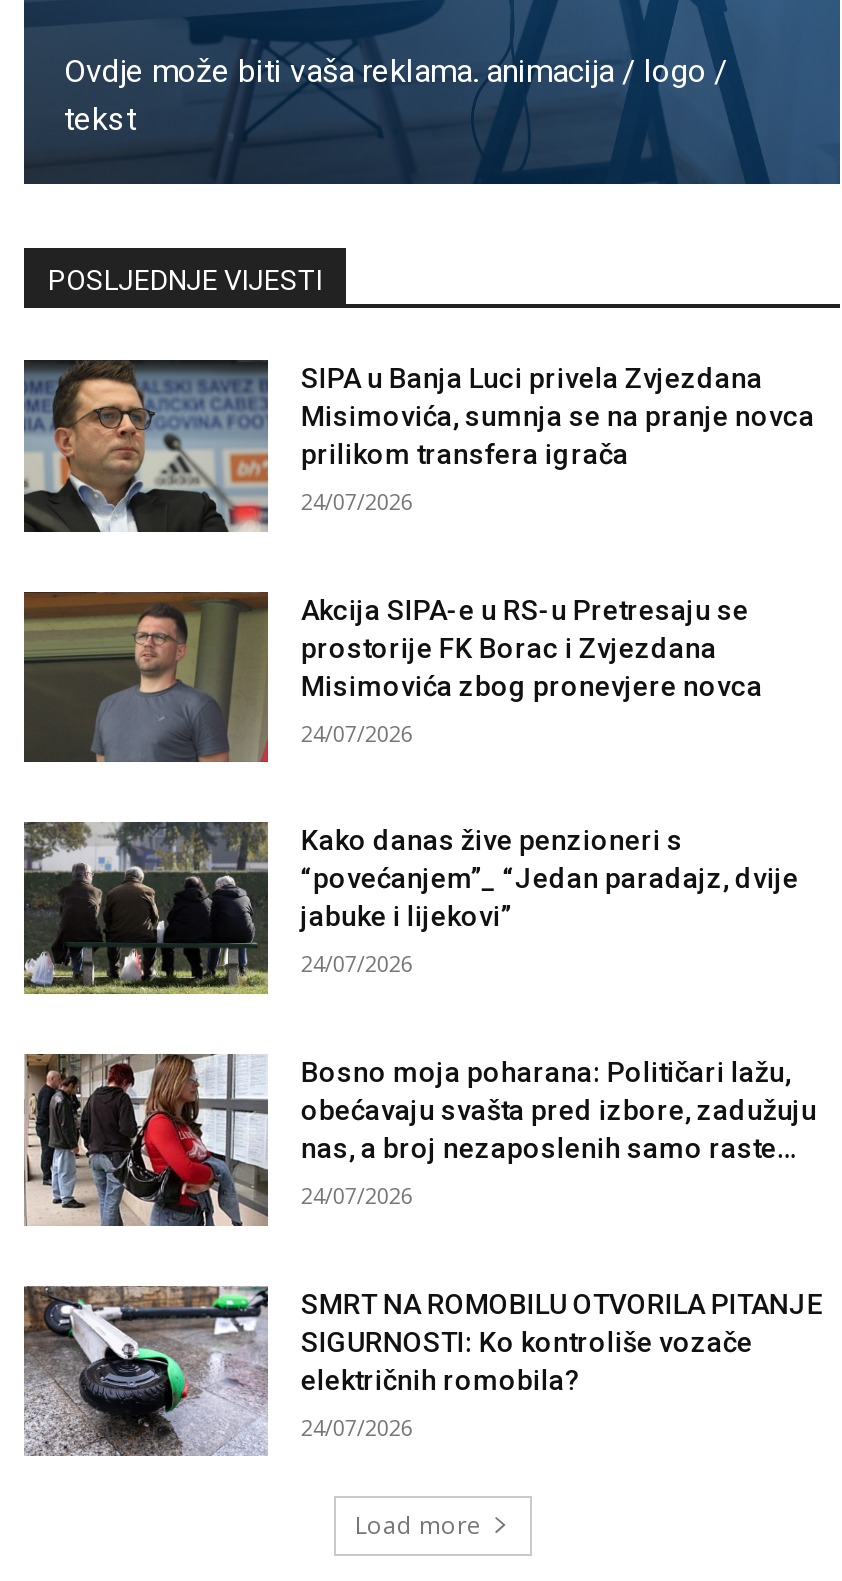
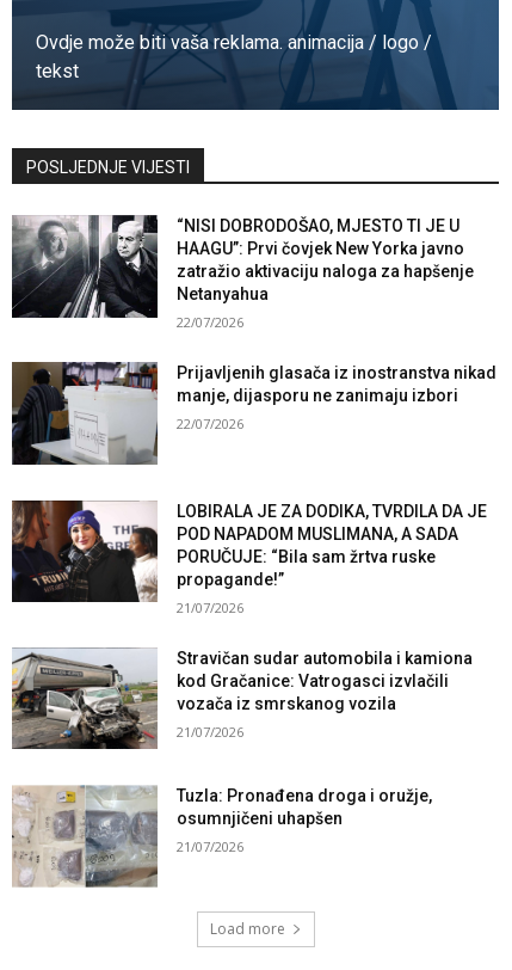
[24,358,815,532] [image] | SIPA u Banja Luci privela Zvjezdana | Misimovića, sumnja se na pranje novca | prilikom transfera igrača -> [12,215,474,319] [image] | “NISI DOBRODOŠAO, MJESTO TI JE U | HAAGU”: Prvi čovjek New Yorka javno | zatražio aktivaciju naloga za hapšenje | Netanyahua
[301,486,413,516] 24/07/2026 -> [177,313,244,331] 22/07/2026
[24,590,763,764] [image] | Akcija SIPA-e u RS-u Pretresaju se | prostorije FK Borac i Zvjezdana | Misimovića zbog pronevjere novca -> [12,361,497,466] [image] | Prijavljenih glasača iz inostranstva nikad | manje, dijasporu ne zanimaju izbori
[301,717,413,747] 24/07/2026 -> [177,415,244,433] 22/07/2026
[22,820,799,996] [image] | Kako danas žive penzioneri s | “povećanjem”_ “Jedan paradajz, dvije | jabuke i lijekovi” -> [12,499,487,603] [image] | LOBIRALA JE ZA DODIKA, TVRDILA DA JE | POD NAPADOM MUSLIMANA, A SADA | PORUČUJE: “Bila sam žrtva ruske | propagande!”
[301,949,413,979] 24/07/2026 -> [177,598,244,616] 21/07/2026
[24,1052,817,1228] [image] | Bosno moja poharana: Političari lažu, | obećavaju svašta pred izbore, zadužuju | nas, a broj nezaposlenih samo raste… -> [12,647,473,750] [image] | Stravičan sudar automobila i kamiona | kod Gračanice: Vatrogasci izvlačili | vozača iz smrskanog vozila
[301,1180,413,1210] 24/07/2026 -> [177,722,244,740] 21/07/2026
[24,1284,823,1456] [image] | SMRT NA ROMOBILU OTVORILA PITANJE | SIGURNOSTI: Ko kontroliše vozače | električnih romobila? -> [13,786,433,888] [image] | Tuzla: Pronađena droga i oružje, | osumnjičeni uhapšen
[301,1412,413,1442] 24/07/2026 -> [177,838,244,856] 21/07/2026

